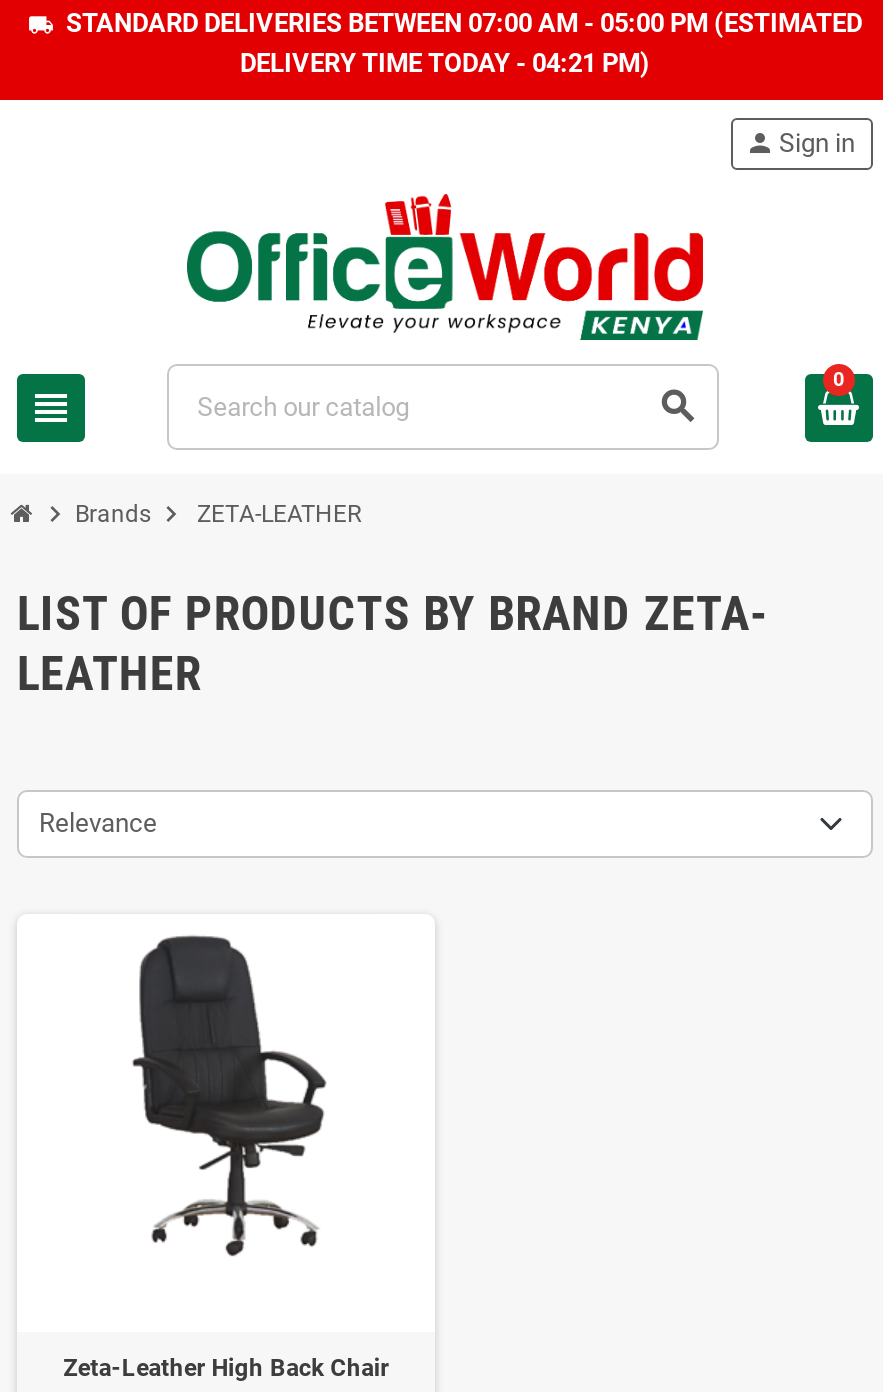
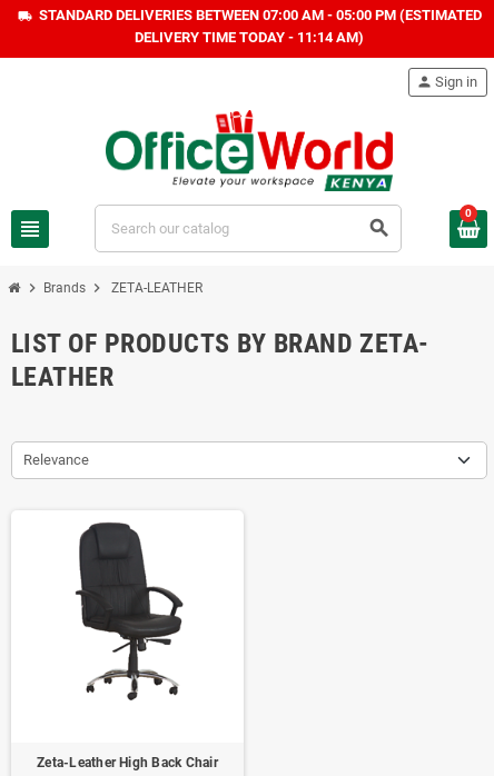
[240,48,650,78] DELIVERY TIME TODAY - 04:21 PM) -> [135,29,364,46] DELIVERY TIME TODAY - 11:14 AM)

